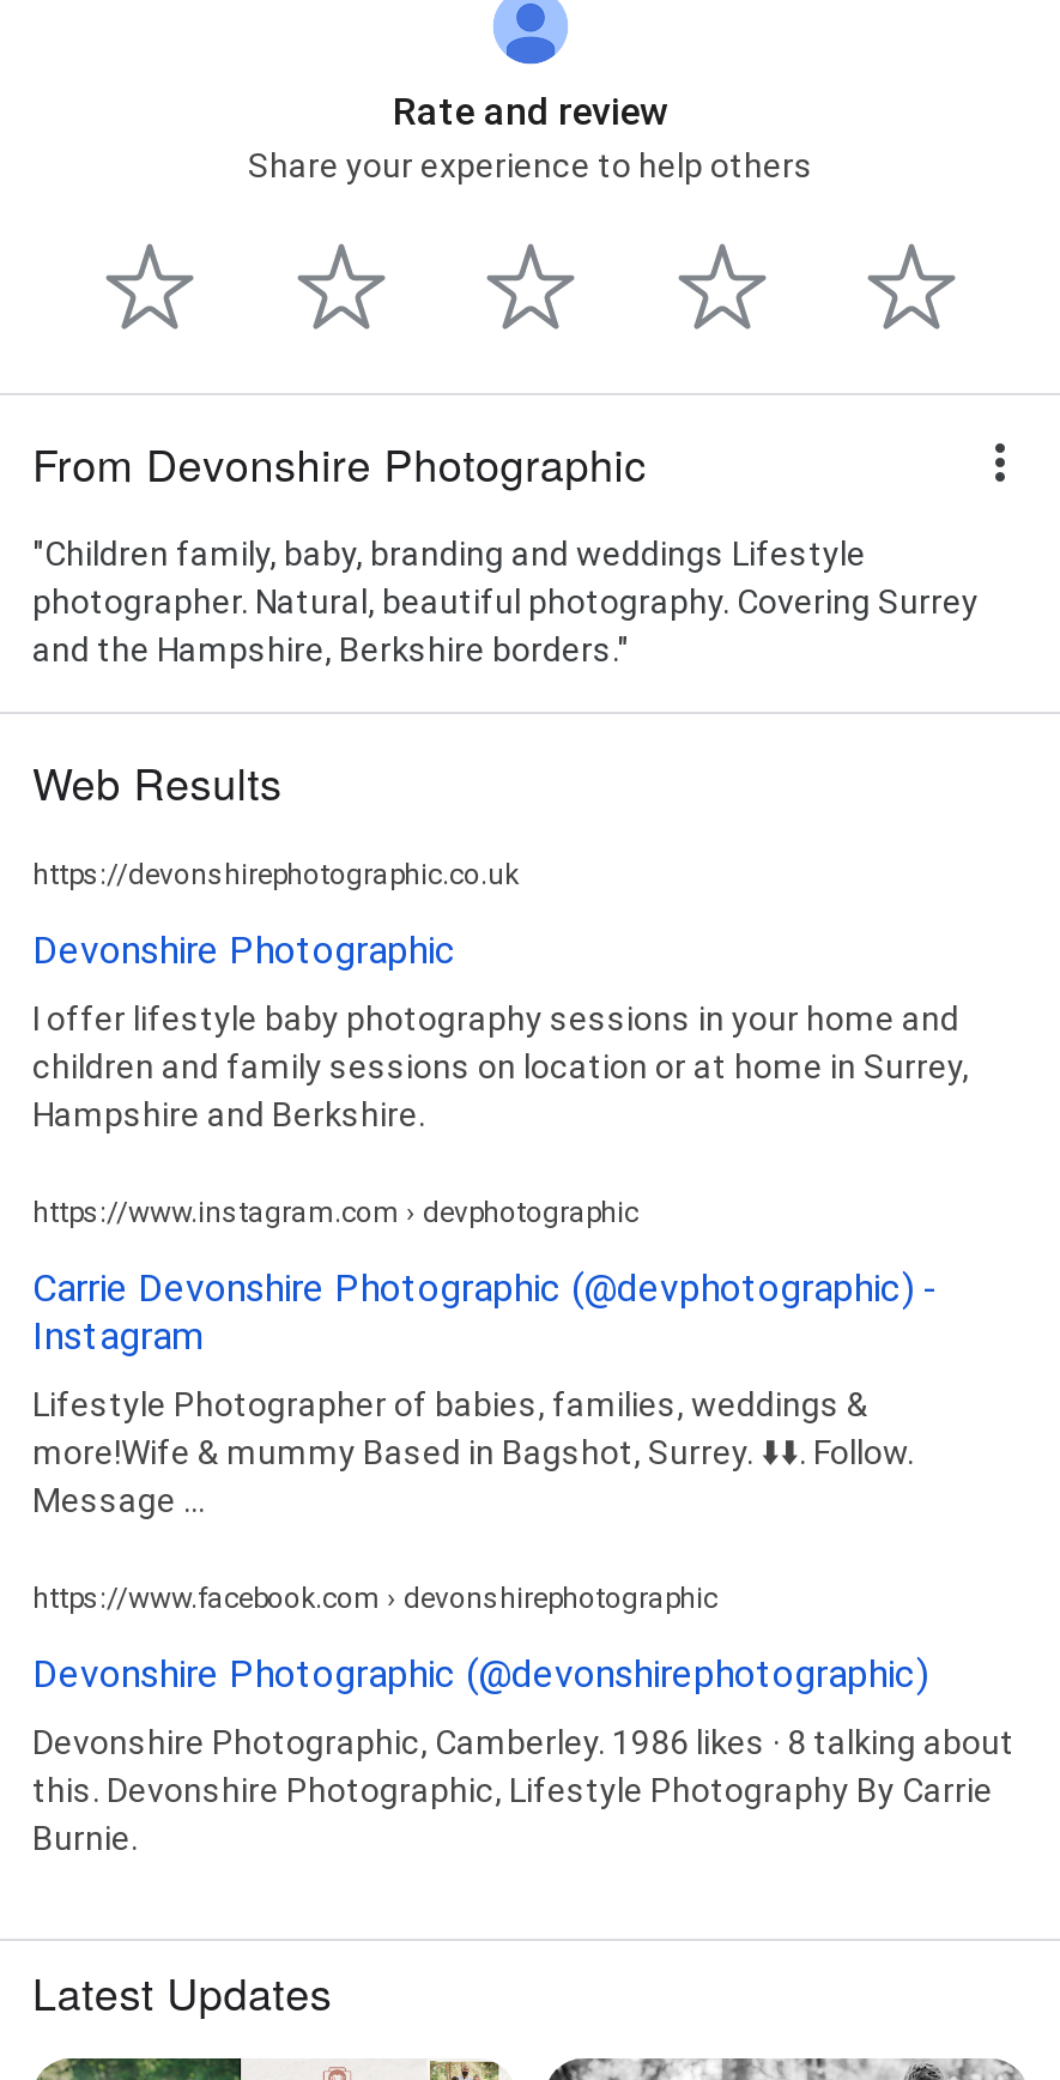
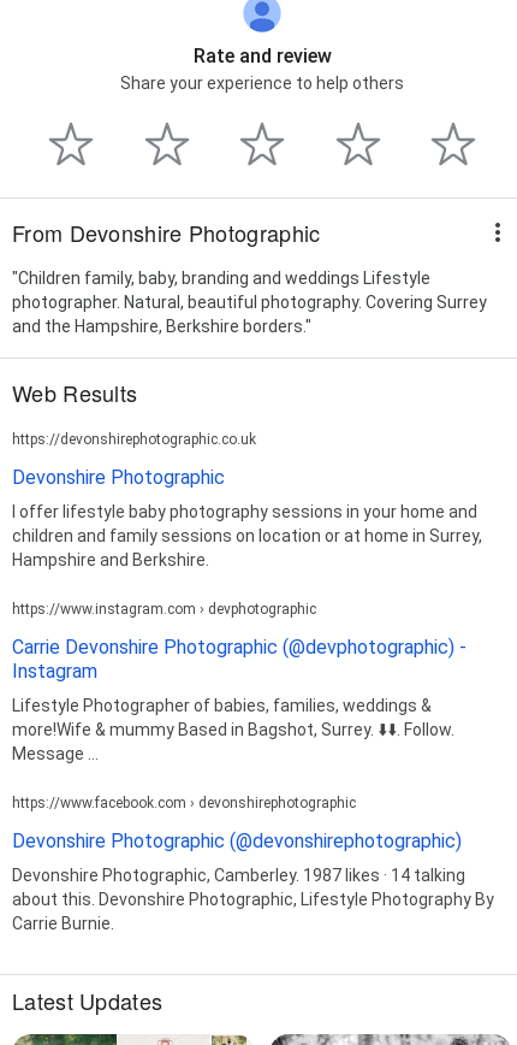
[32,1722,1014,1856] Devonshire Photographic, Camberley. 1986 likes · 8 talking about | this. Devonshire Photographic, Lifestyle Photography By Carrie | Burnie. -> [12,865,494,933] Devonshire Photographic, Camberley. 1987 likes · 14 talking | about this. Devonshire Photographic, Lifestyle Photography By | Carrie Burnie.

